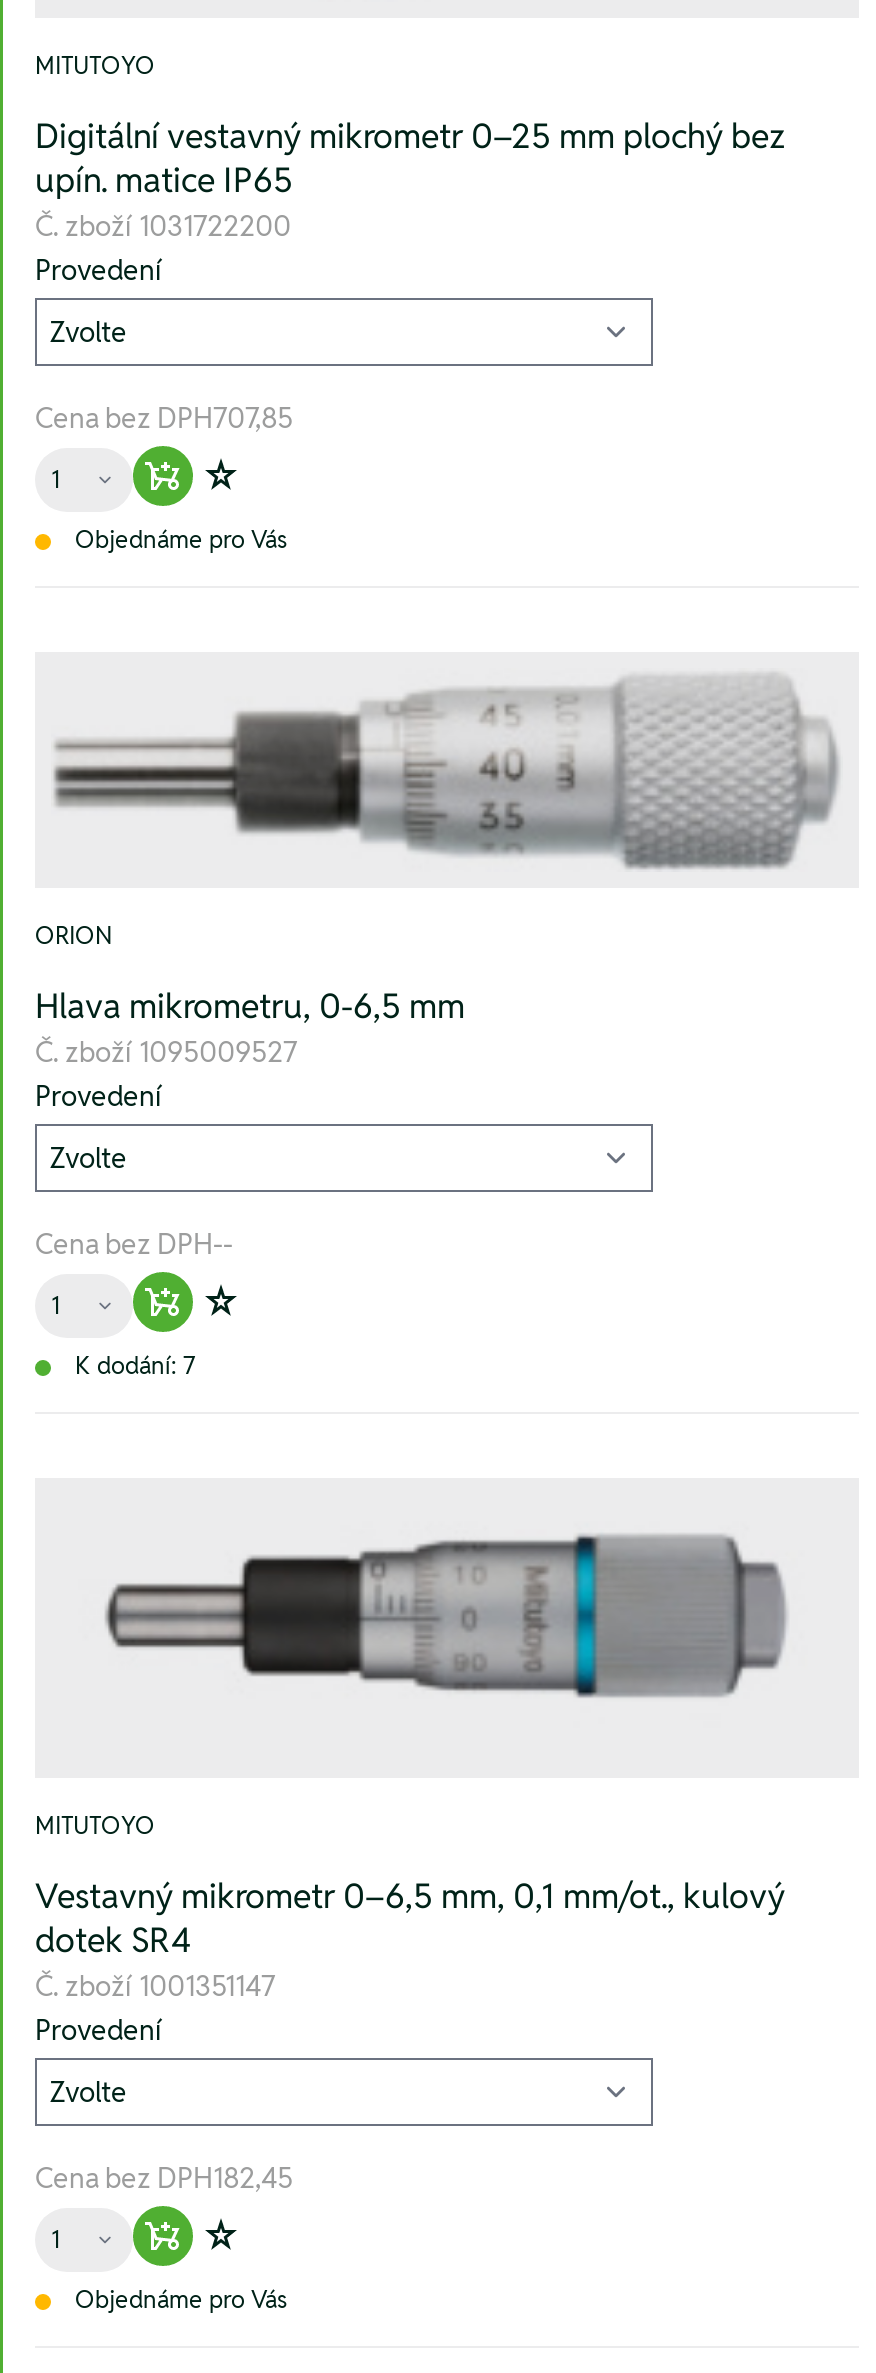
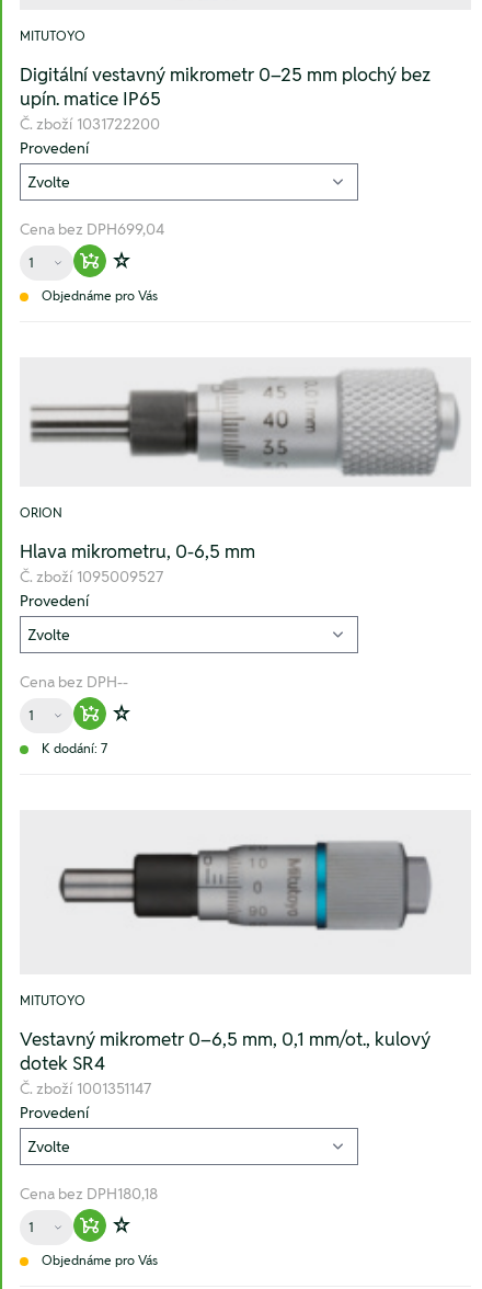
[35,400,293,436] Cena bez DPH707,85 -> [20,219,164,239] Cena bez DPH699,04
[35,2160,293,2196] Cena bez DPH182,45 -> [20,1184,158,1204] Cena bez DPH180,18

